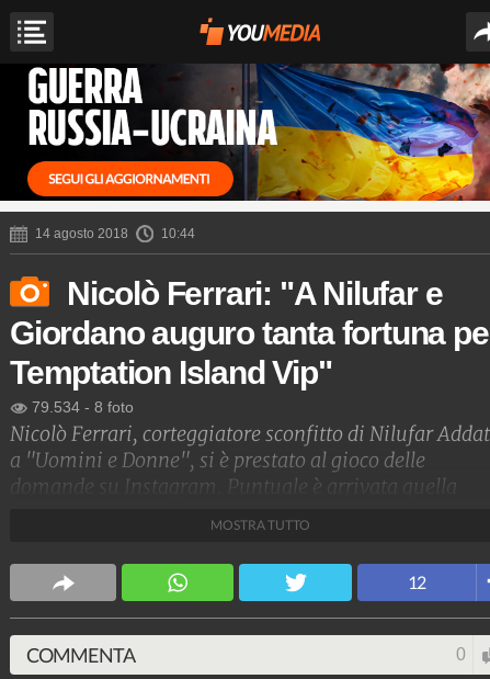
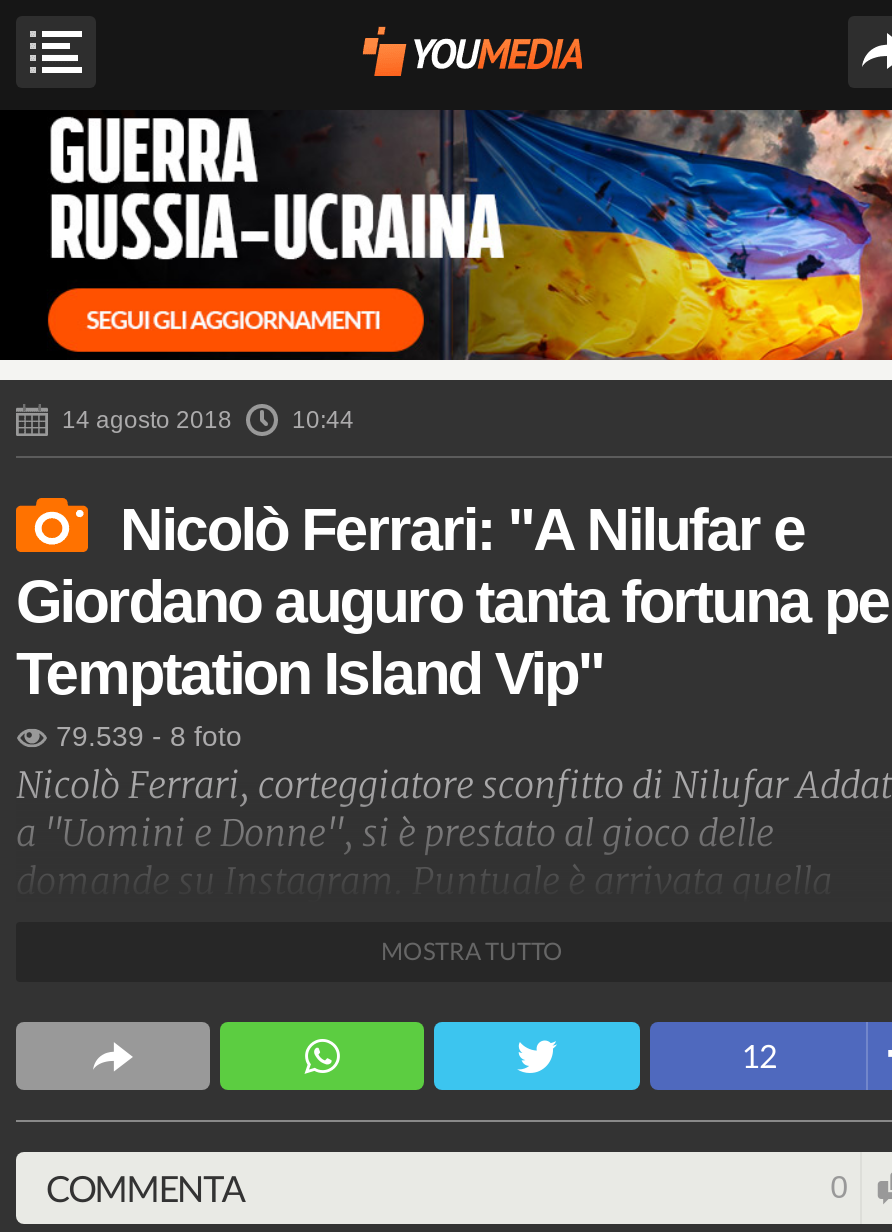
[32,398,134,416] 79.534 - 8 foto -> [56,720,242,752] 79.539 - 8 foto

